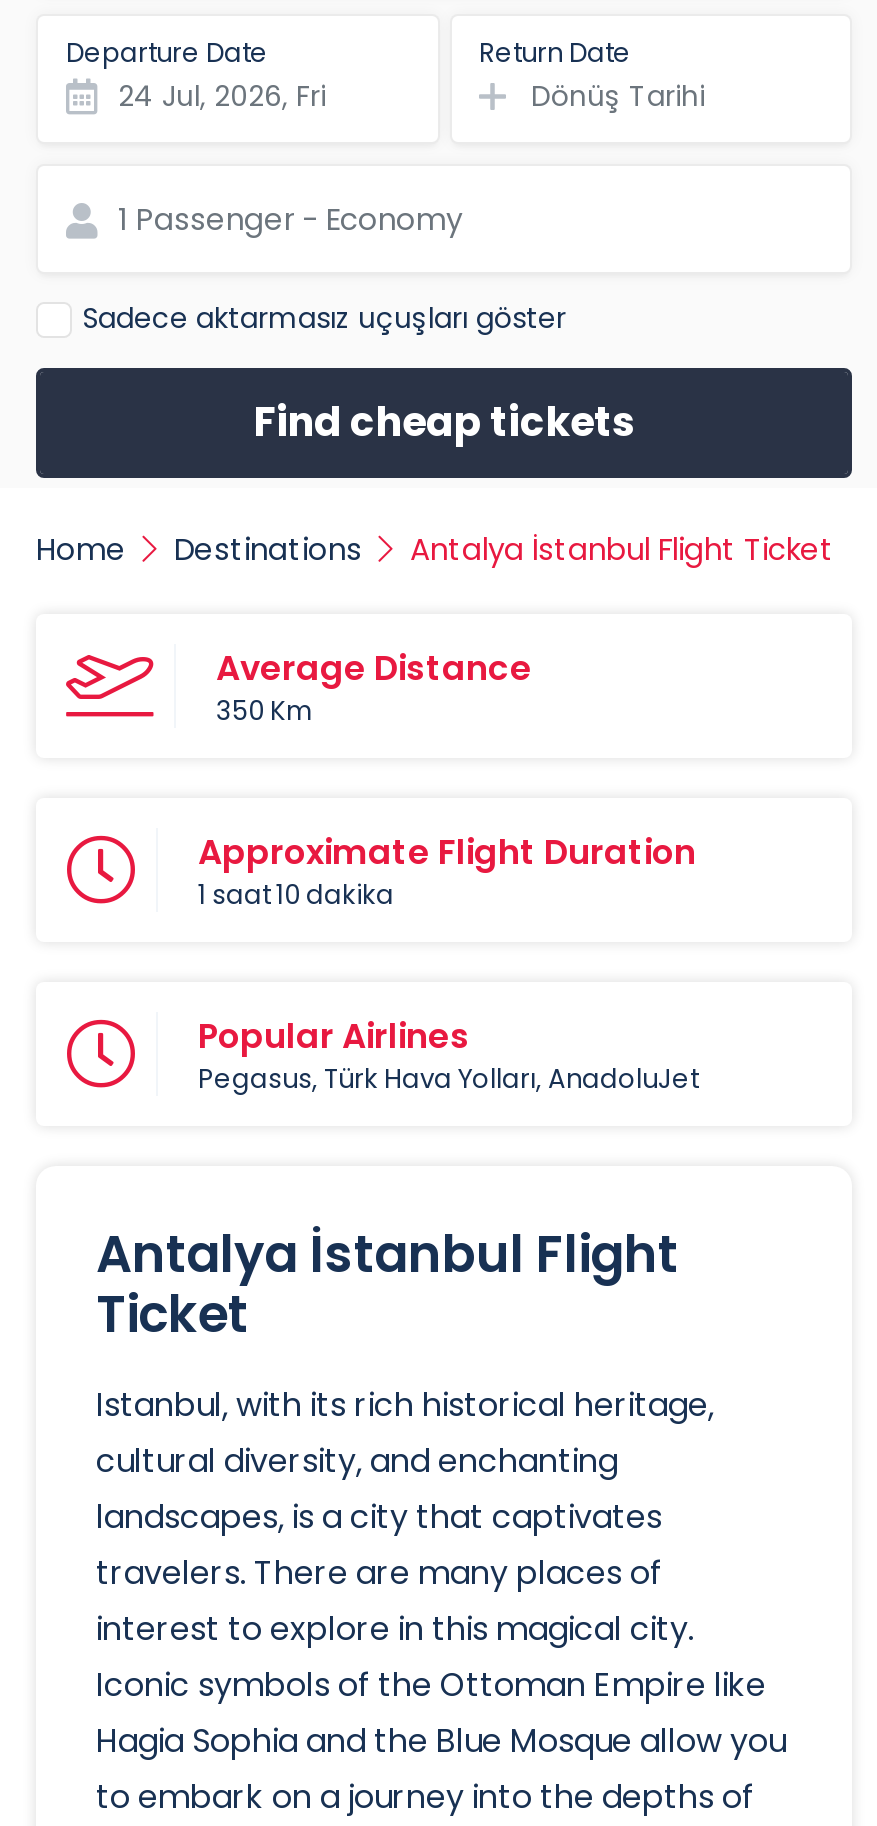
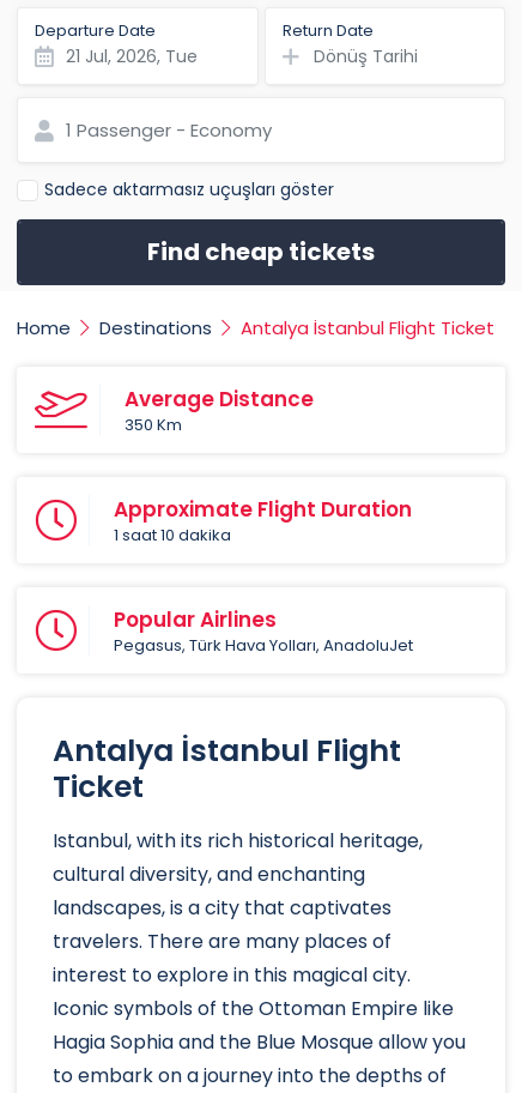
[118,76,326,116] 24 Jul, 2026, Fri -> [66,44,198,68] 21 Jul, 2026, Tue

